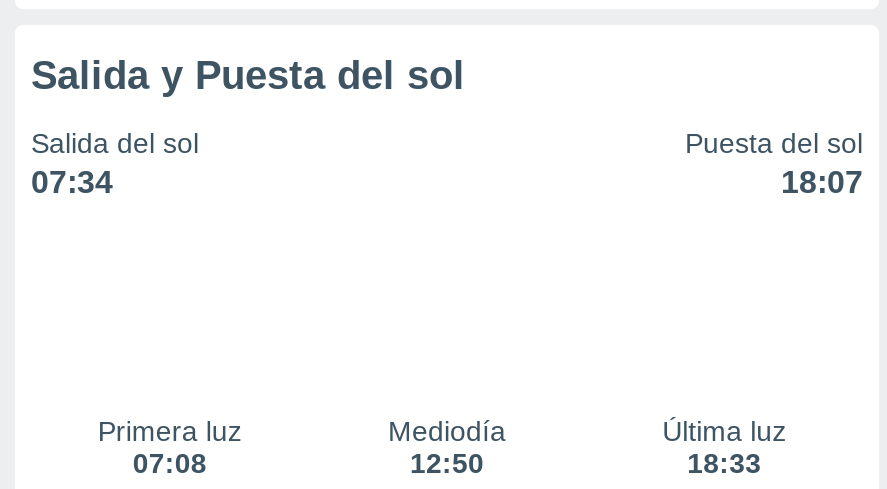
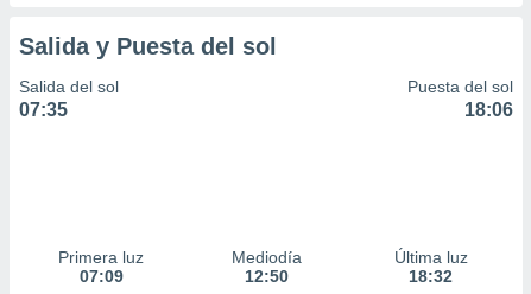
[31,165,113,199] 07:34 -> [19,100,68,120] 07:35
[781,165,863,199] 18:07 -> [464,100,513,120] 18:06
[133,447,207,479] 07:08 -> [79,267,123,286] 07:09
[687,447,761,479] 18:33 -> [409,267,453,286] 18:32

